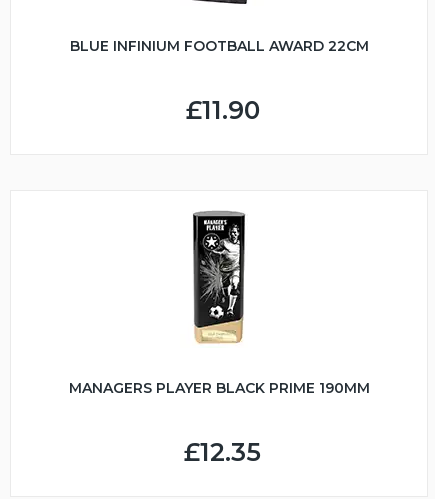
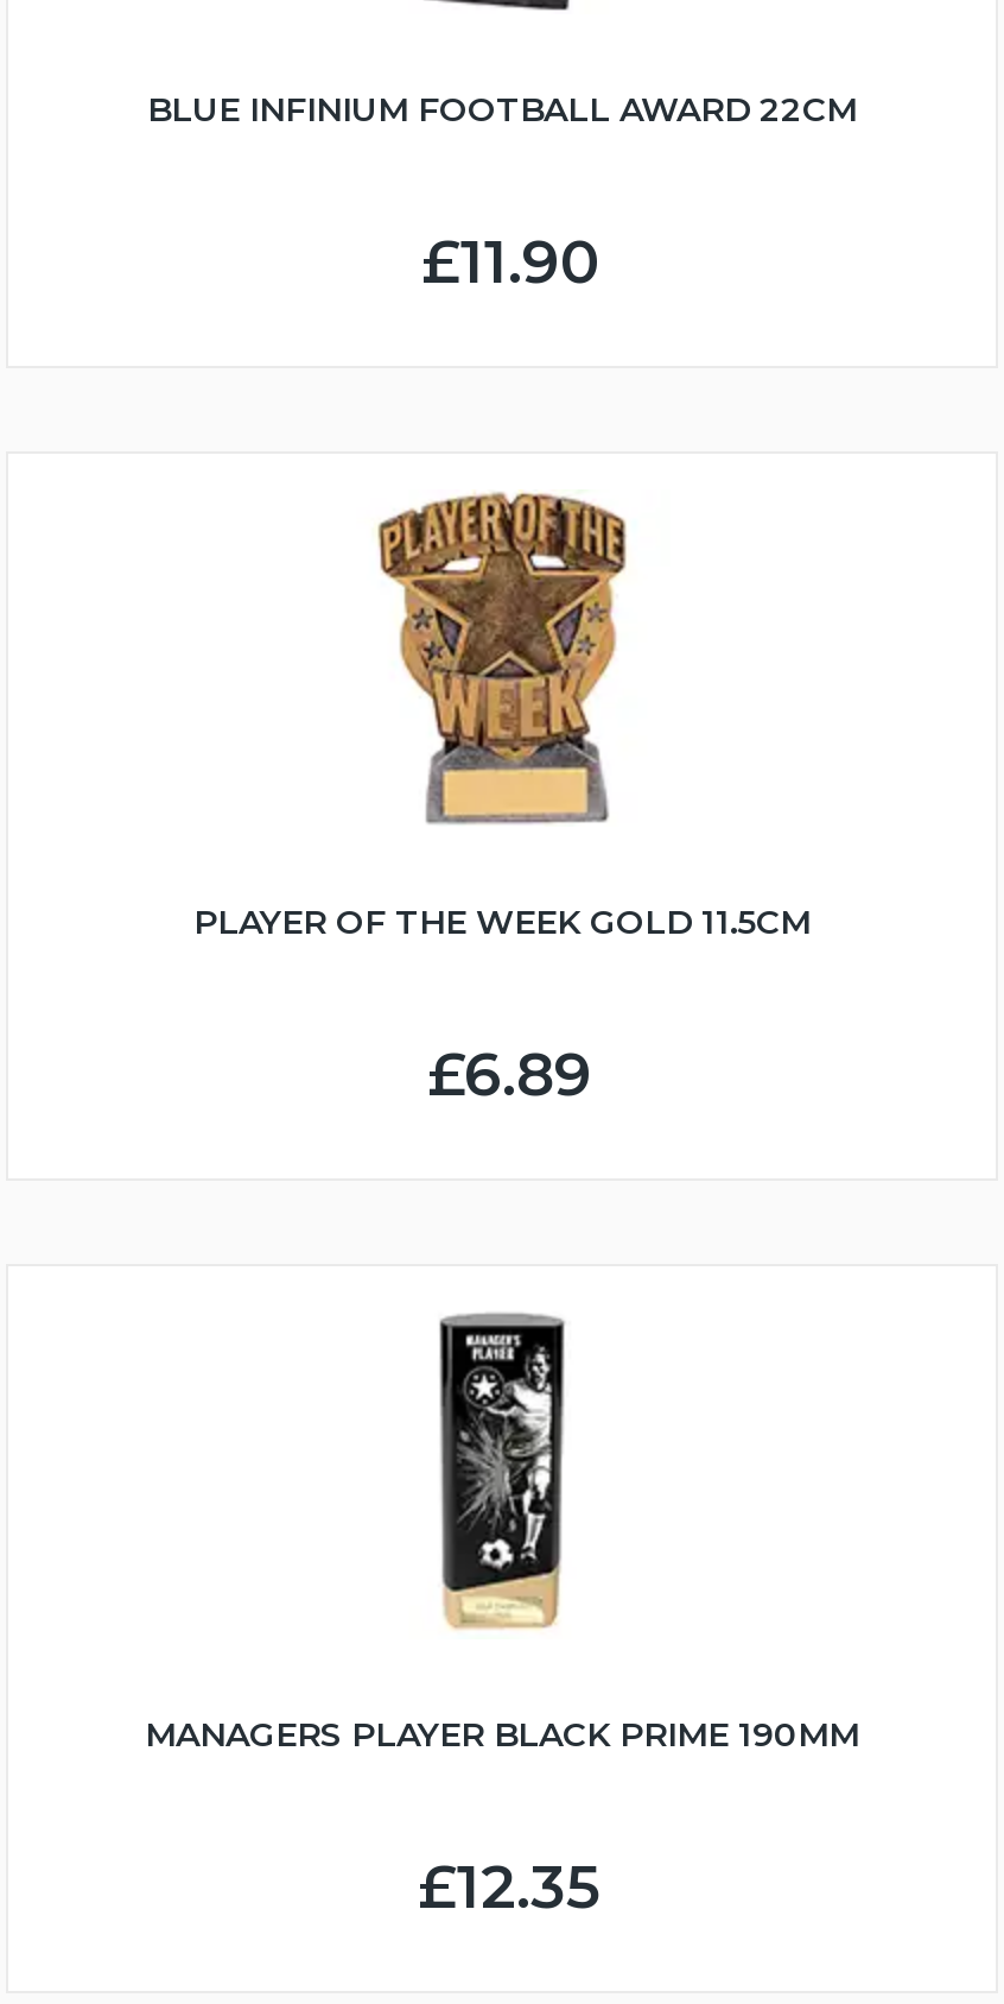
none -> [193,489,811,1111] [image] | PLAYER OF THE WEEK GOLD 11.5CM | £6.89

